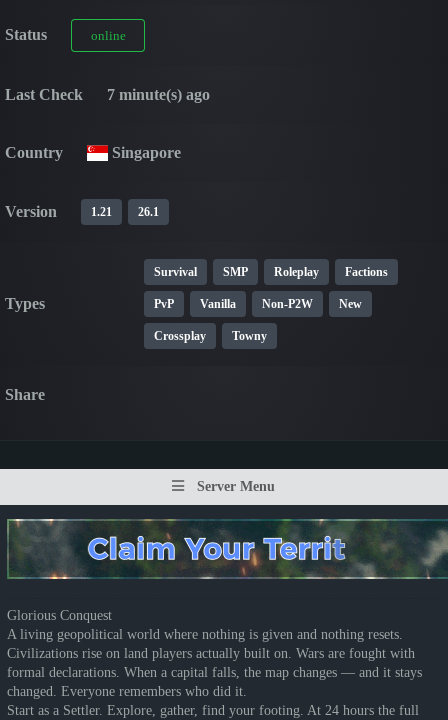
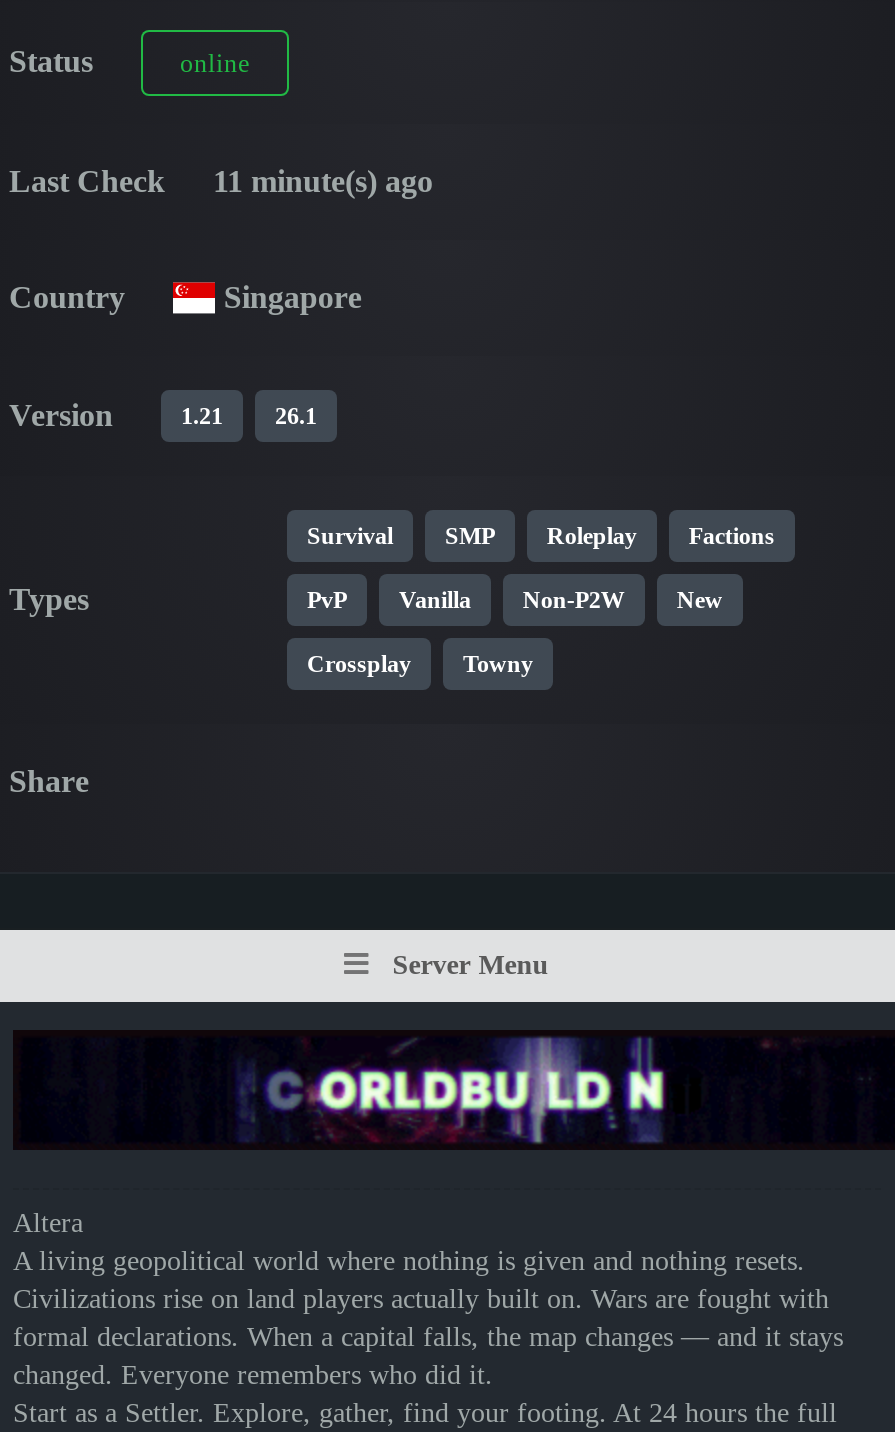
[5,86,210,103] Last Check 7 minute(s) ago -> [9,163,433,197] Last Check 11 minute(s) ago
[6,518,445,623] [image] | Glorious Conquest -> [13,1030,889,1237] [image] | Altera

